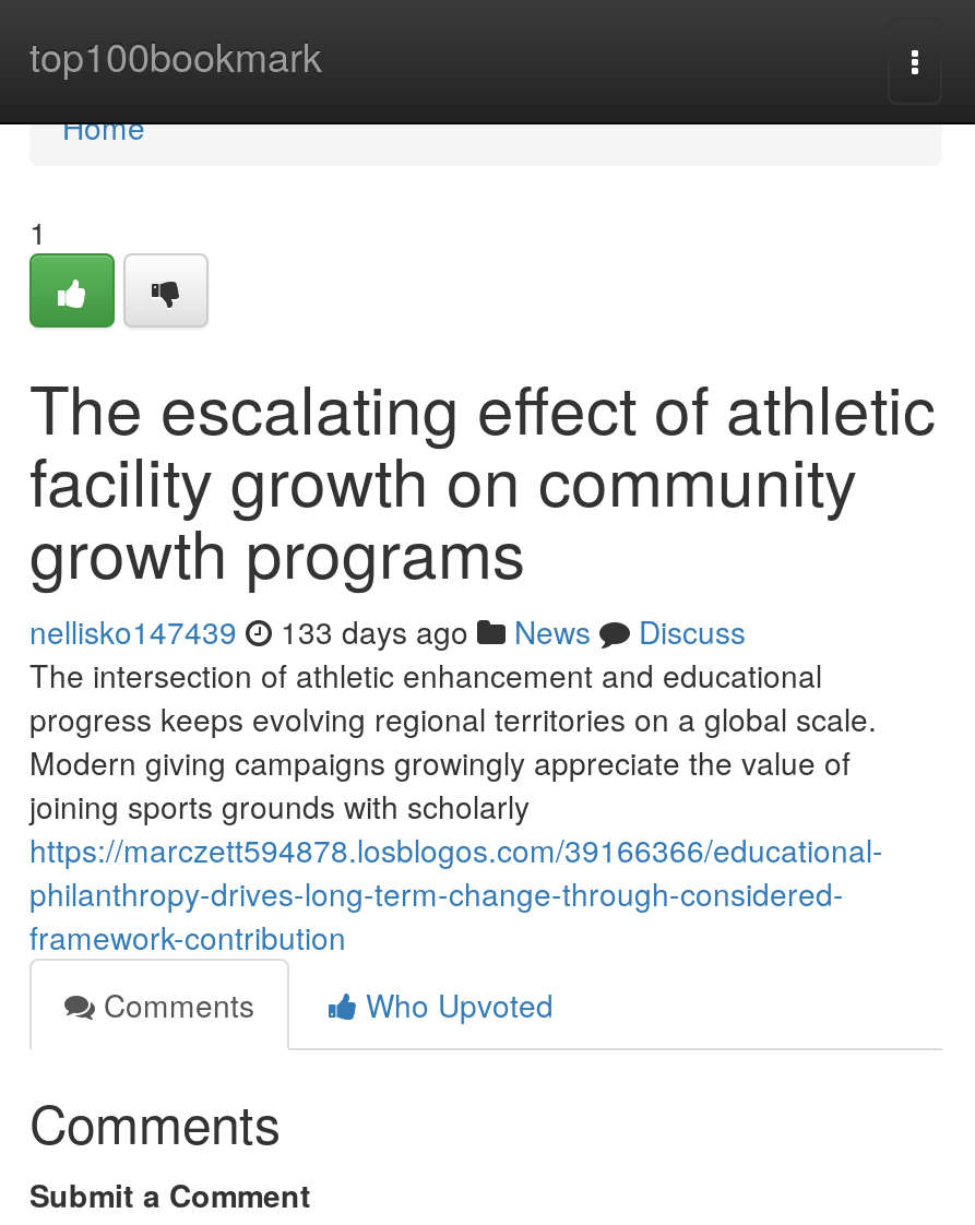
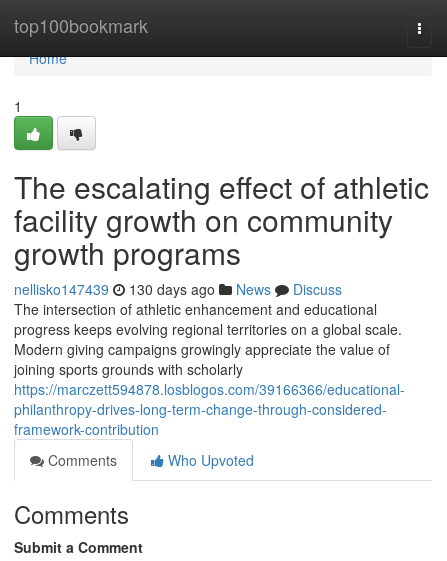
[29,609,746,653] nellisko147439 133 days ago News Discuss -> [14,279,342,299] nellisko147439 130 days ago News Discuss

